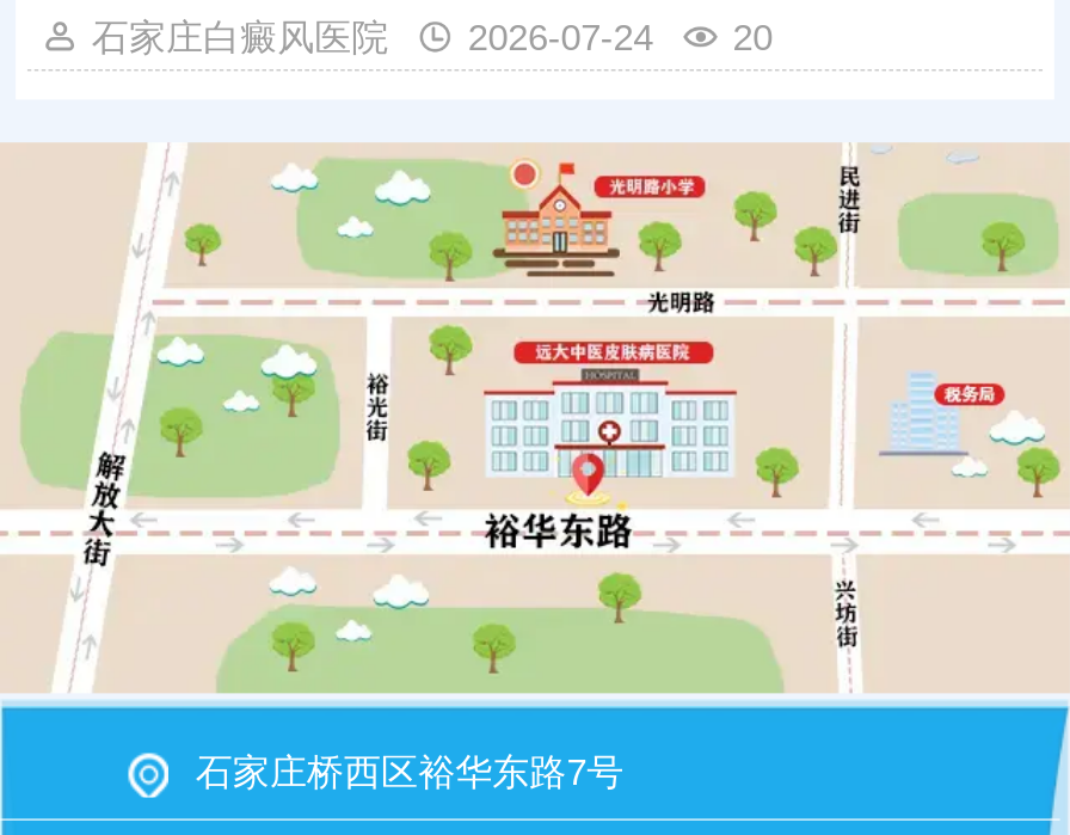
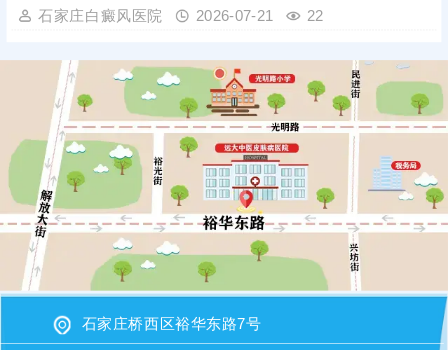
[468,16,653,57] 2026-07-24 -> [196,7,273,24] 2026-07-21
[733,16,773,57] 20 -> [307,7,323,24] 22

